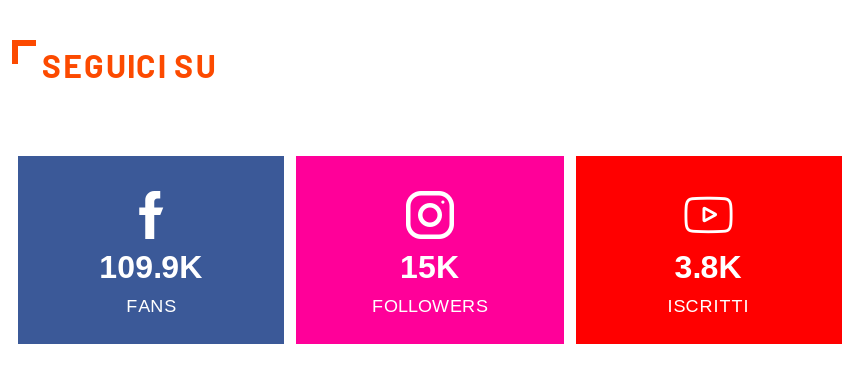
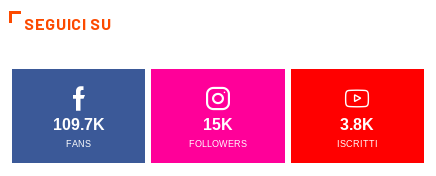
[99,250,203,284] 109.9K -> [53,116,105,133] 109.7K

